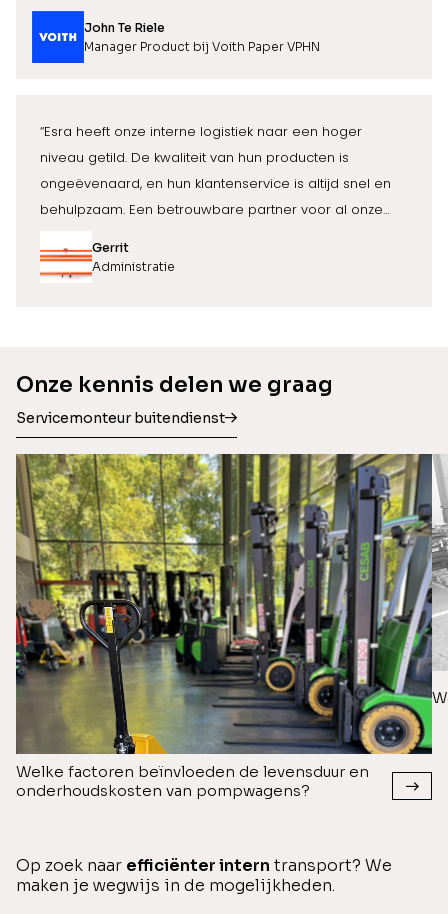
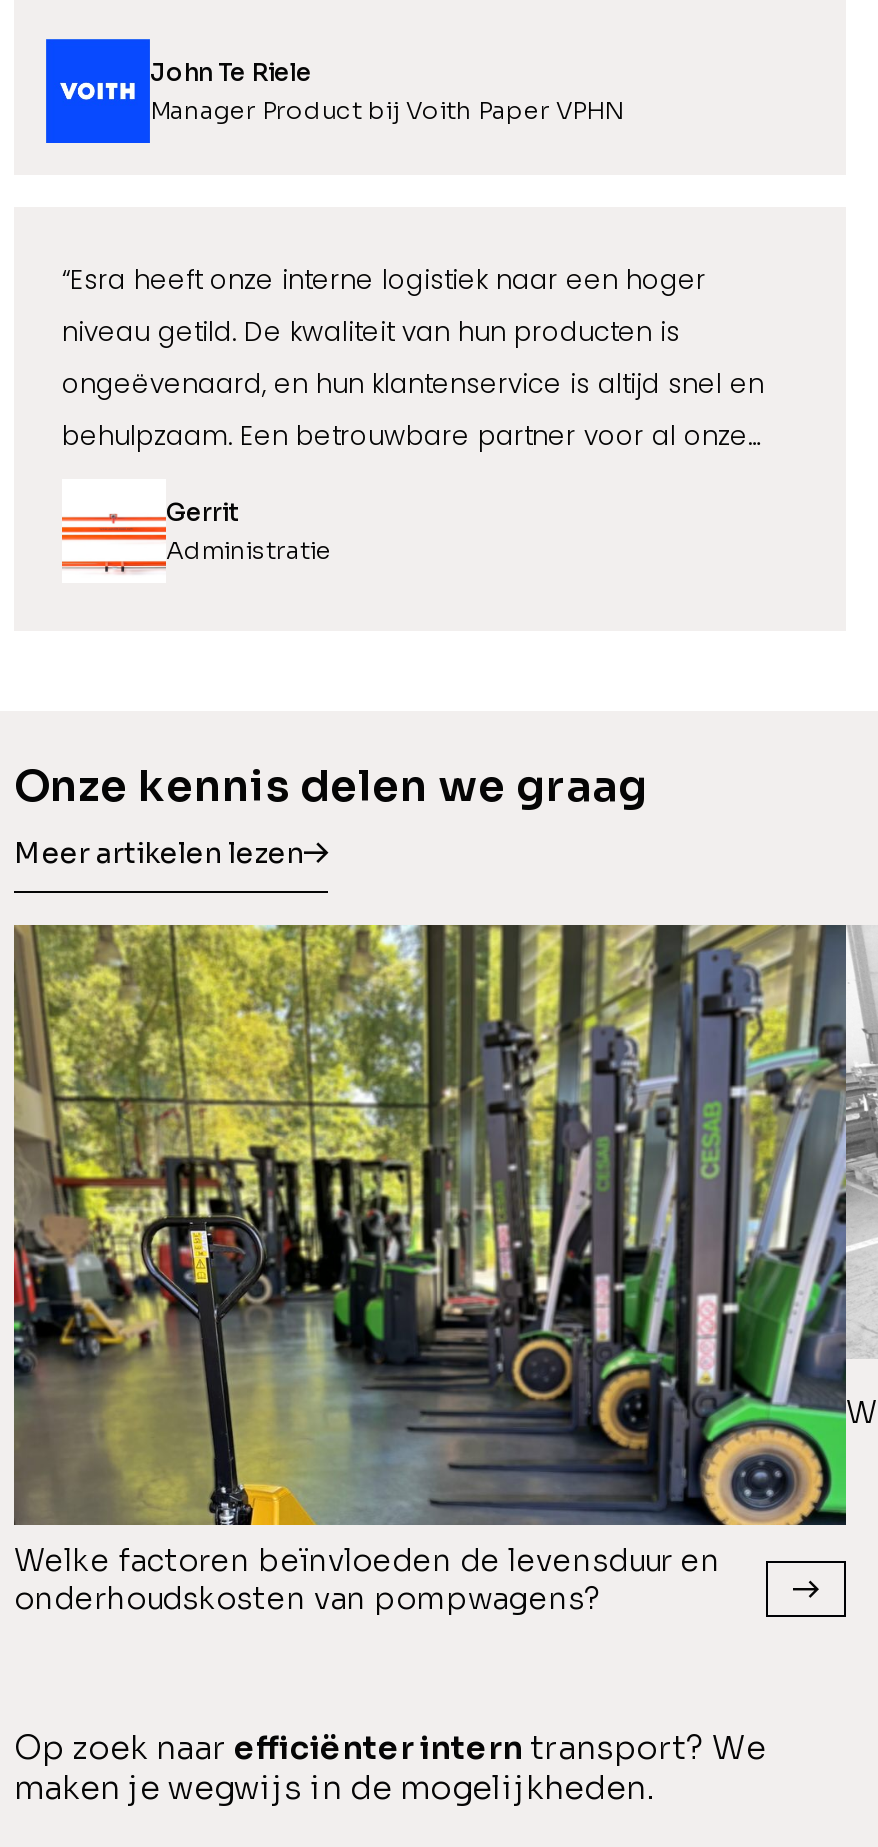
[16,409,225,427] Servicemonteur buitendienst -> [14,835,304,871] Meer artikelen lezen

